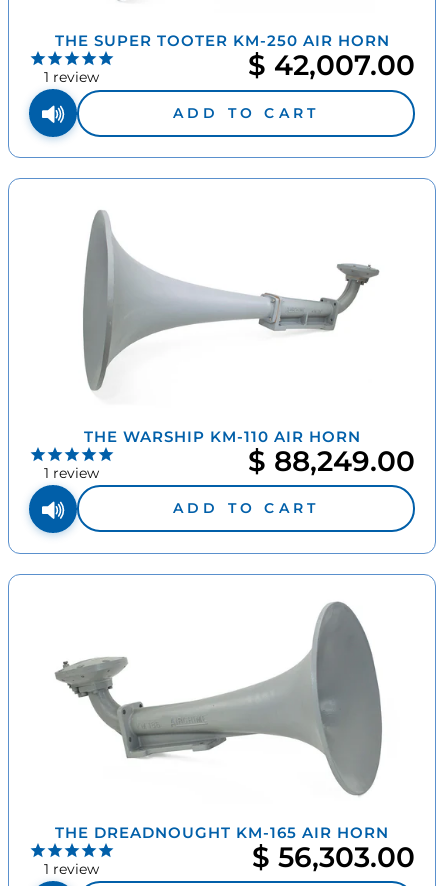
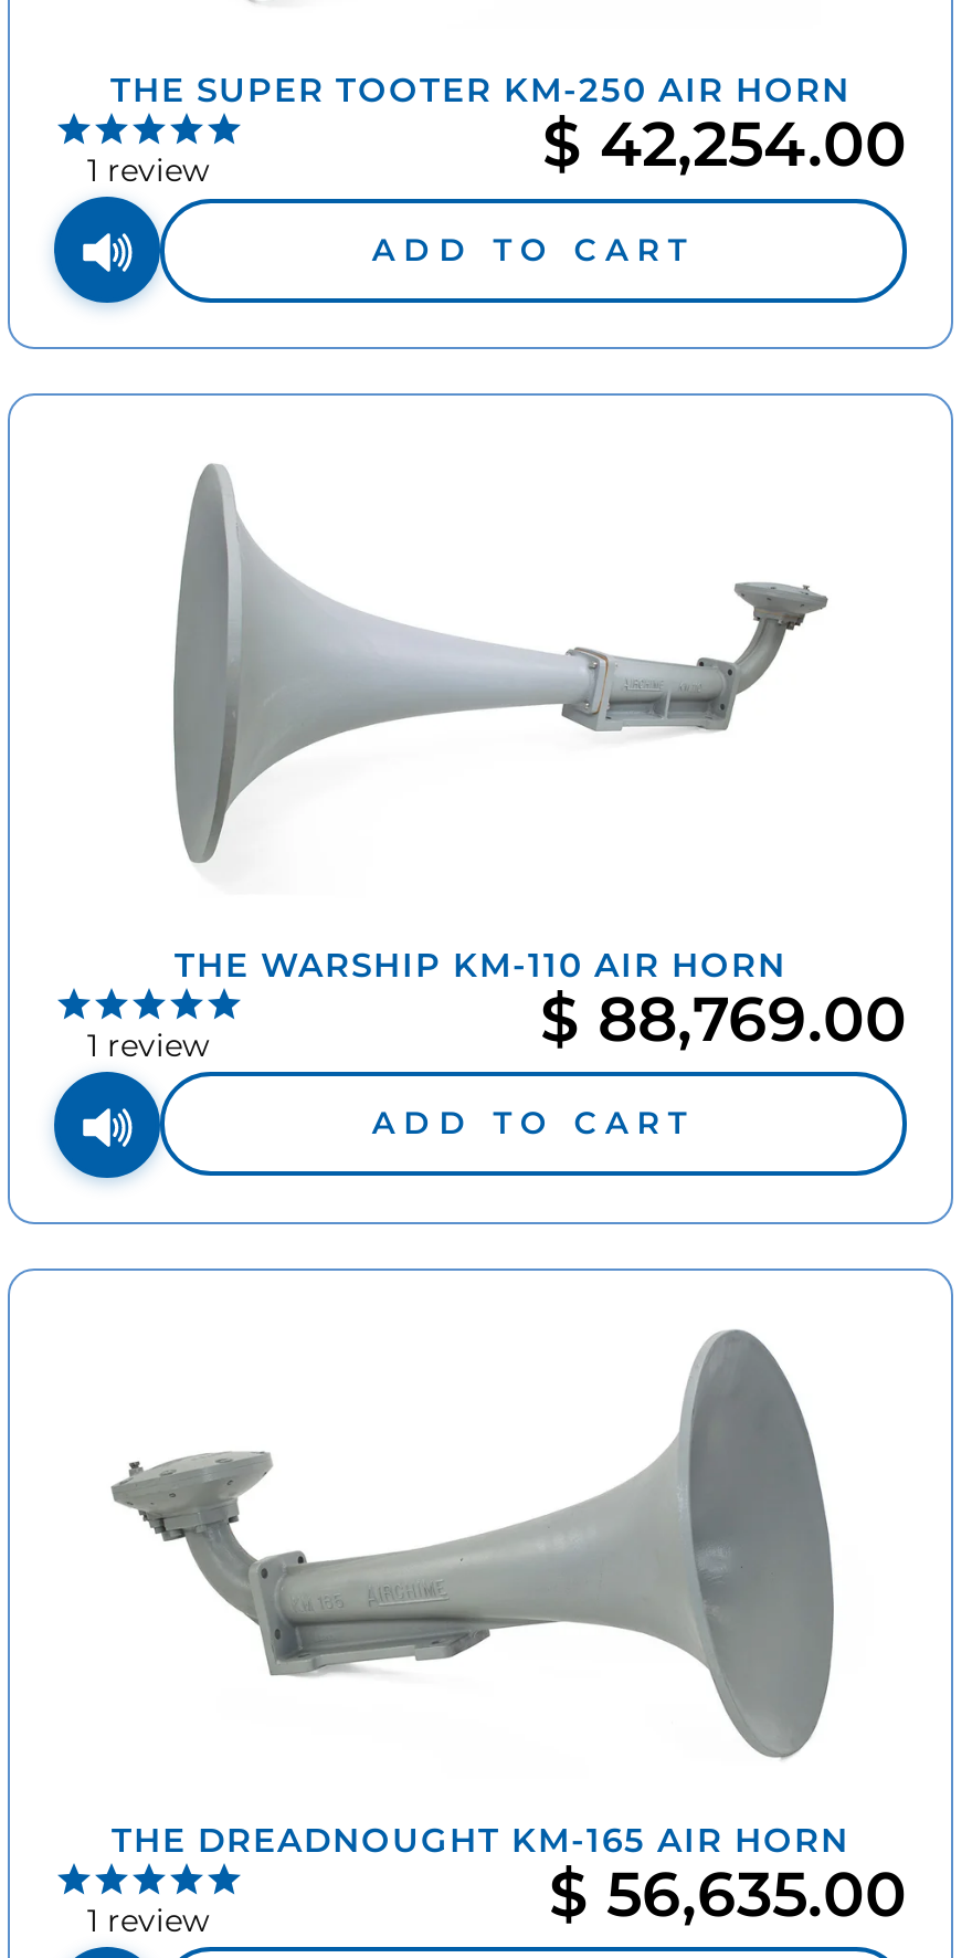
[248,48,415,82] $ 42,007.00 -> [542,107,907,182] $ 42,254.00
[248,444,415,478] $ 88,249.00 -> [540,981,907,1056] $ 88,769.00
[252,839,415,873] $ 56,303.00 -> [549,1855,907,1930] $ 56,635.00

